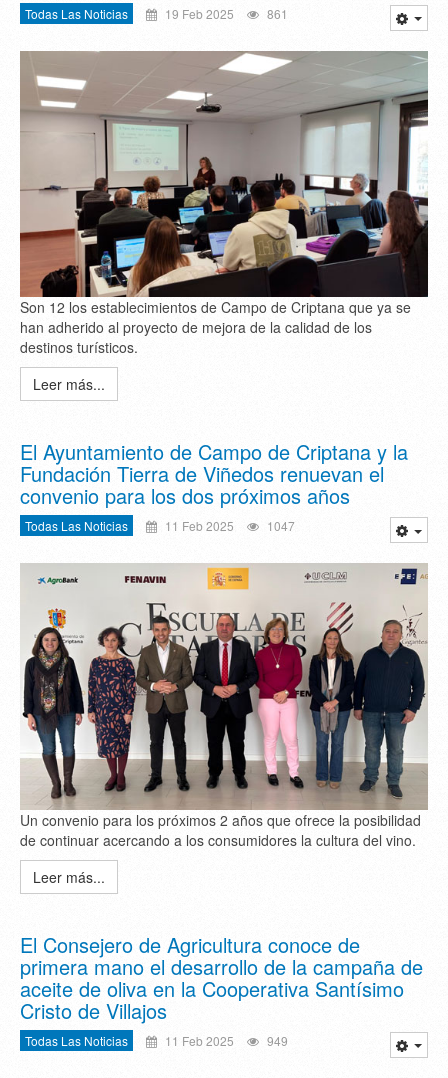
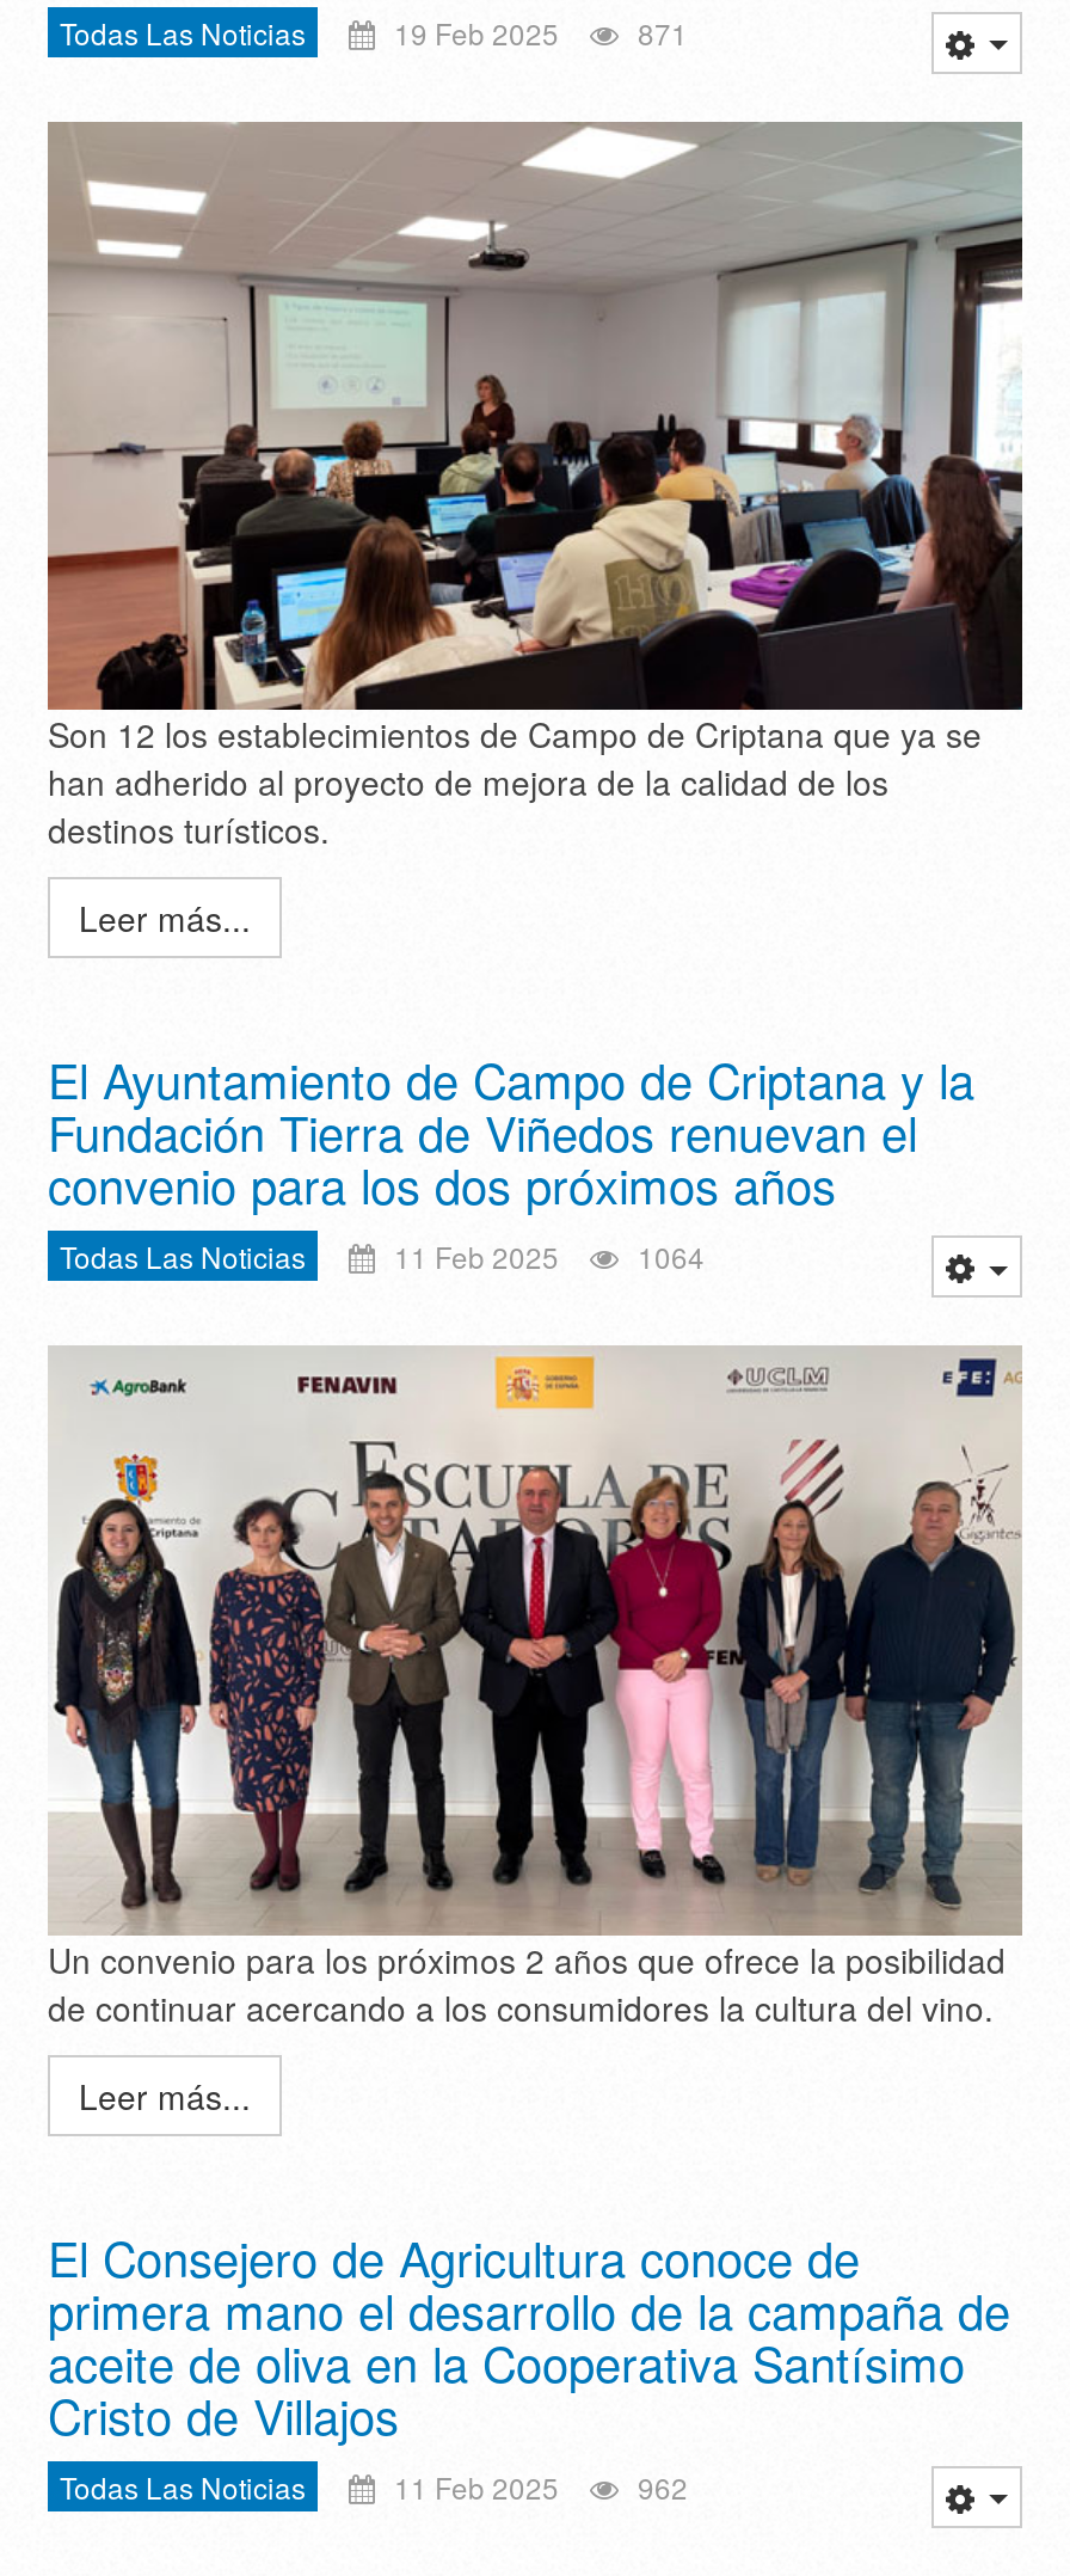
[25,5,288,22] Todas Las Noticias 19 Feb 2025 861 -> [60,12,688,53] Todas Las Noticias 19 Feb 2025 871
[25,517,295,534] Todas Las Noticias 11 Feb 2025 1047 -> [60,1236,705,1277] Todas Las Noticias 11 Feb 2025 1064
[25,1032,288,1049] Todas Las Noticias 11 Feb 2025 949 -> [60,2465,688,2506] Todas Las Noticias 11 Feb 2025 962

